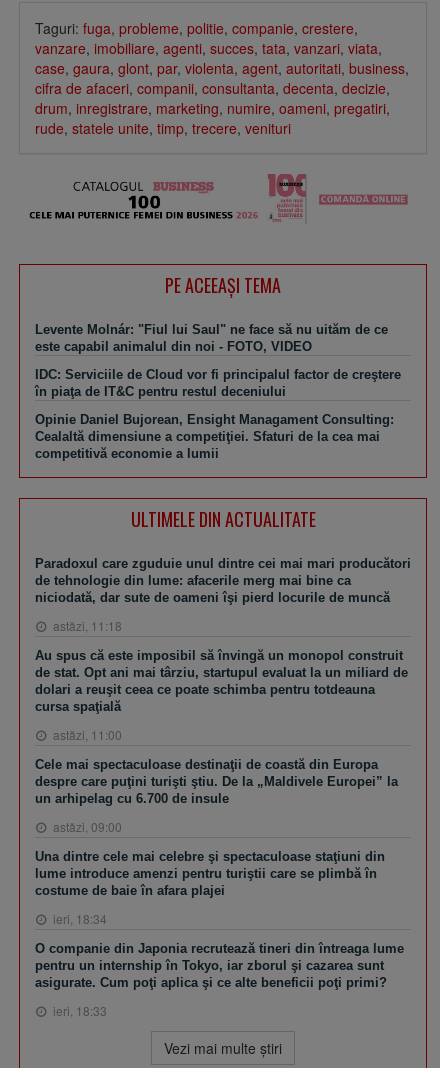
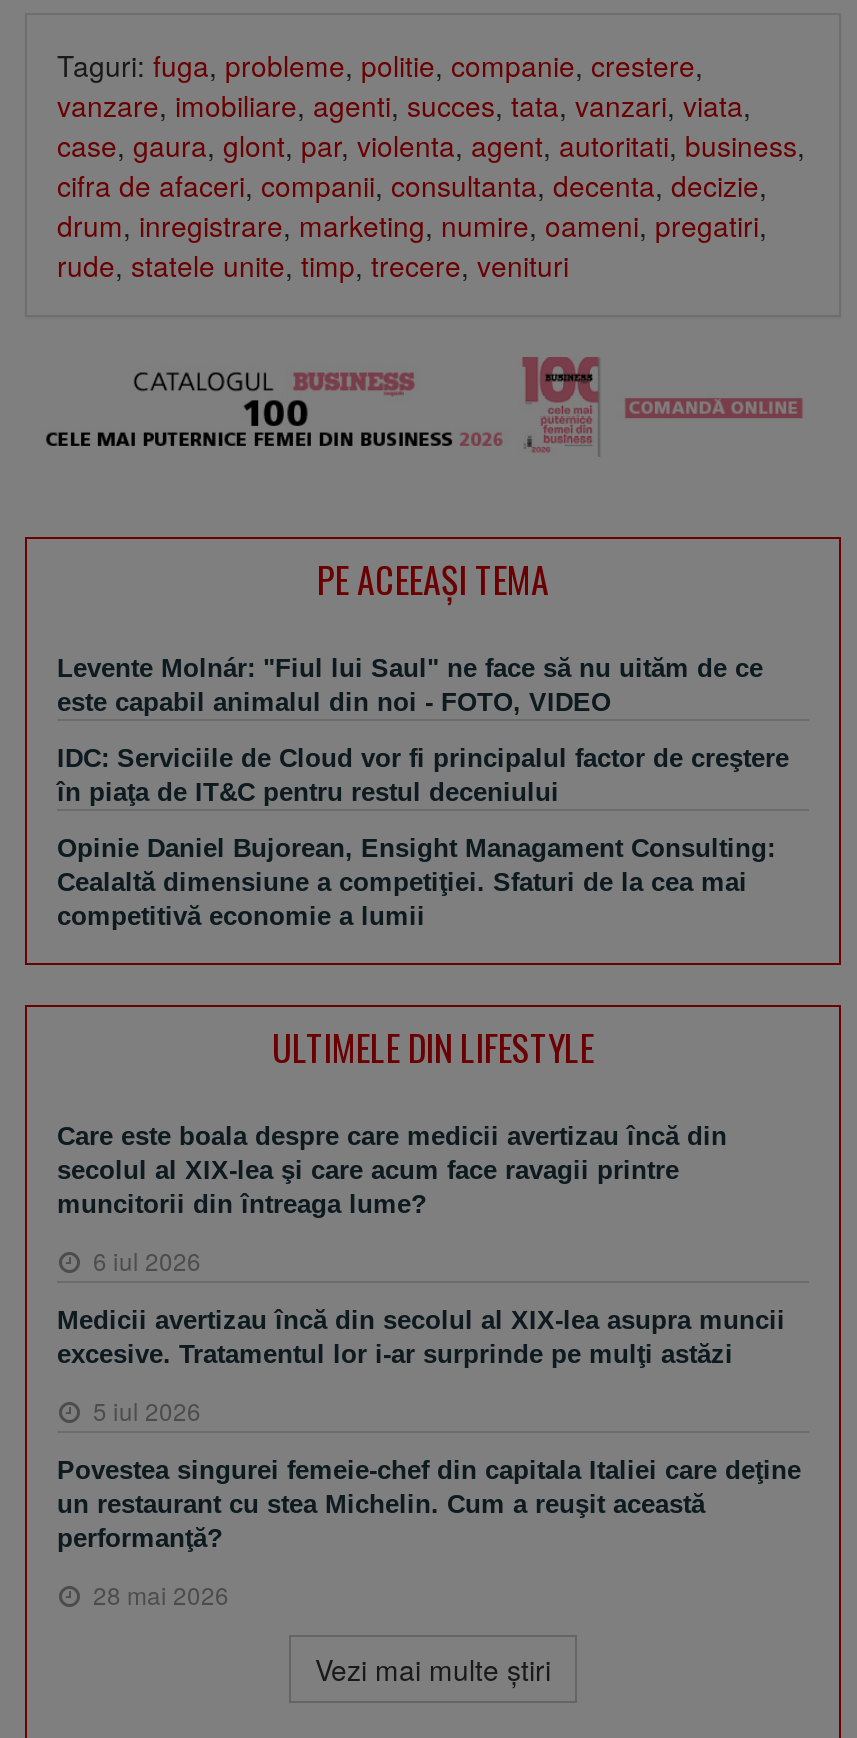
[35,506,411,1019] ULTIMELE DIN ACTUALITATE | Paradoxul care zguduie unul dintre cei mai mari producători | de tehnologie din lume: afacerile merg mai bine ca | niciodată, dar sute de oameni îşi pierd locurile de muncă | astăzi, 11:18 | Au spus că este imposibil să învingă un monopol construit | de stat. Opt ani mai târziu, startupul evaluat la un miliard de | dolari a reuşit ceea ce poate schimba pentru totdeauna | cursa spaţială | astăzi, 11:00 | Cele mai spectaculoase destinaţii de coastă din Europa | despre care puţini turişti ştiu. De la „Maldivele Europei” la | un arhipelag cu 6.700 de insule | astăzi, 09:00 | Una dintre cele mai celebre şi spectaculoase staţiuni din | lume introduce amenzi pentru turiştii care se plimbă în | costume de baie în afara plajei | ieri, 18:34 | O companie din Japonia recrutează tineri din întreaga lume | pentru un internship în Tokyo, iar zborul şi cazarea sunt | asigurate. Cum poţi aplica şi ce alte beneficii poţi primi? | ieri, 18:33 -> [57,1022,801,1612] ULTIMELE DIN LIFESTYLE | Care este boala despre care medicii avertizau încă din | secolul al XIX-lea şi care acum face ravagii printre | muncitorii din întreaga lume? | 6 iul 2026 | Medicii avertizau încă din secolul al XIX-lea asupra muncii | excesive. Tratamentul lor i-ar surprinde pe mulţi astăzi | 5 iul 2026 | Povestea singurei femeie-chef din capitala Italiei care deţine | un restaurant cu stea Michelin. Cum a reuşit această | performanţă? | 28 mai 2026

